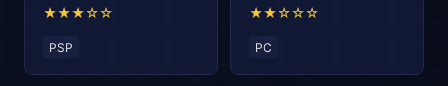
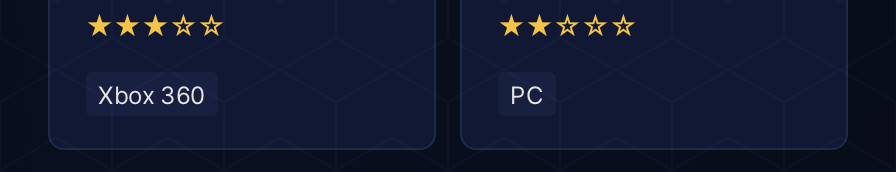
[49,39,73,54] PSP -> [98,79,206,109] Xbox 360

